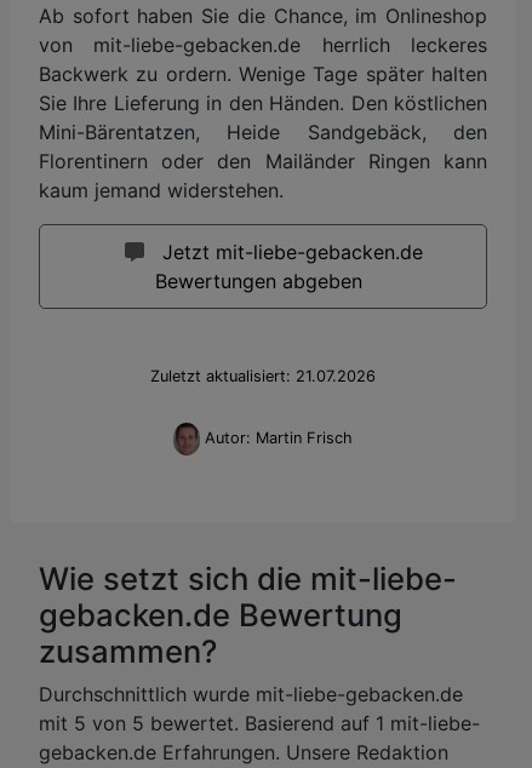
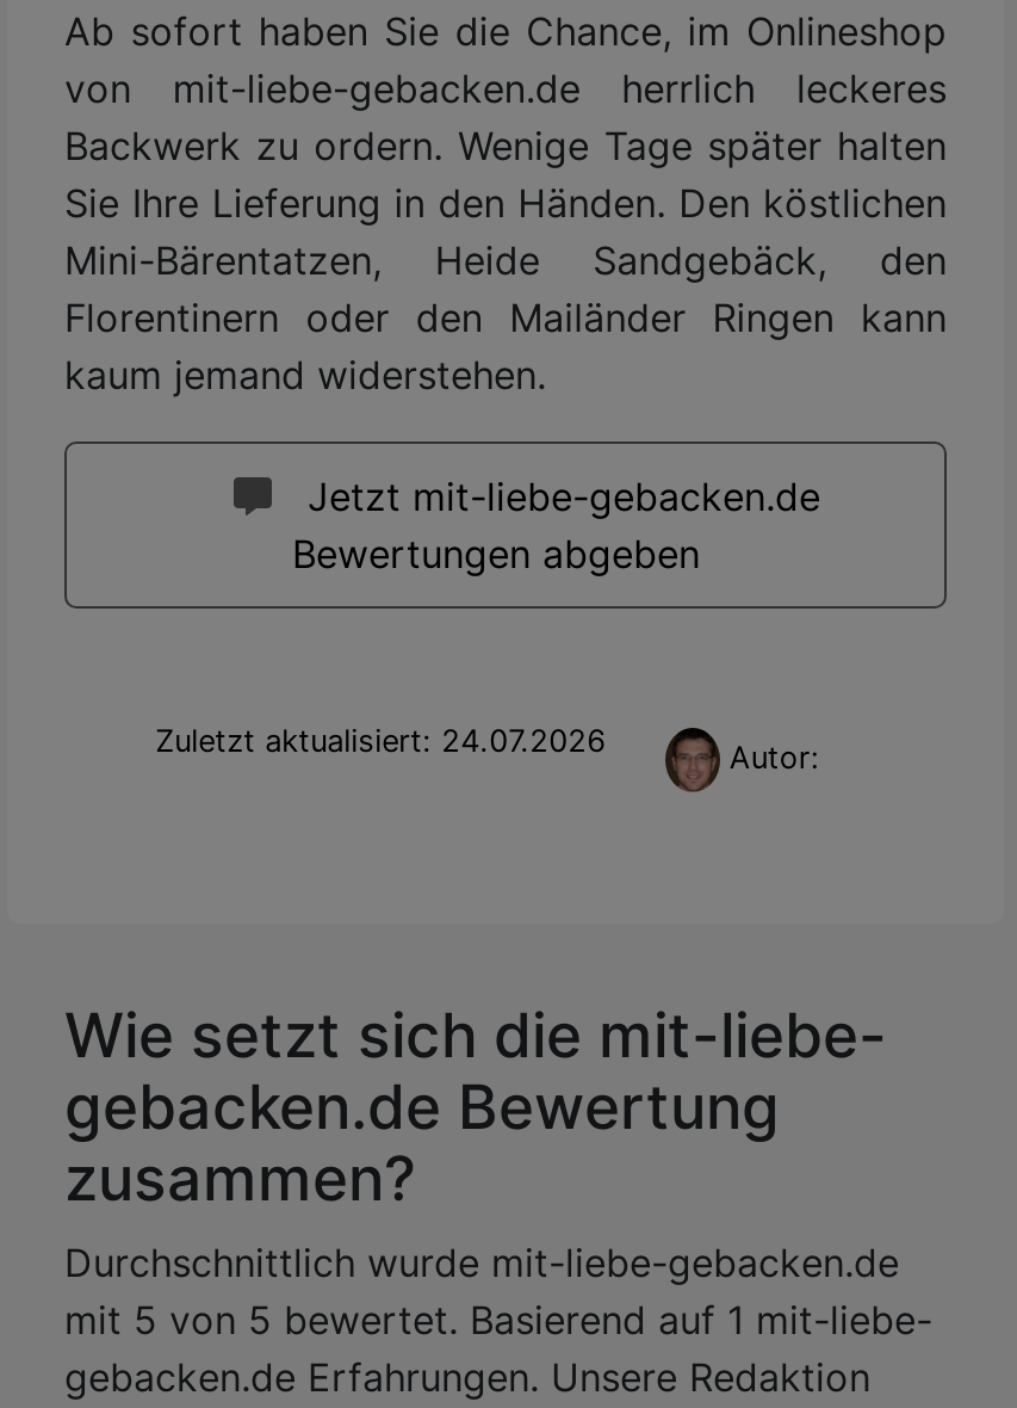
[150,367,376,447] Zuletzt aktualisiert: 21.07.2026 | Autor: Martin Frisch -> [155,723,820,776] Zuletzt aktualisiert: 24.07.2026 | Autor:

